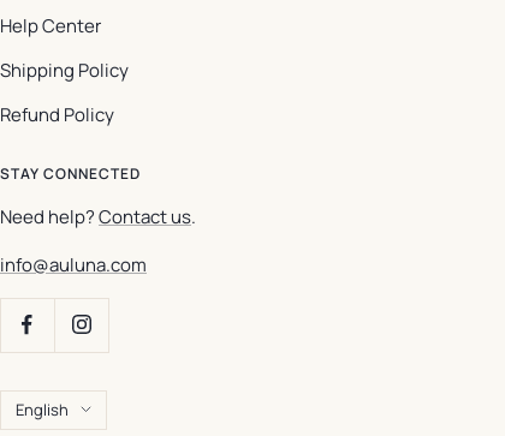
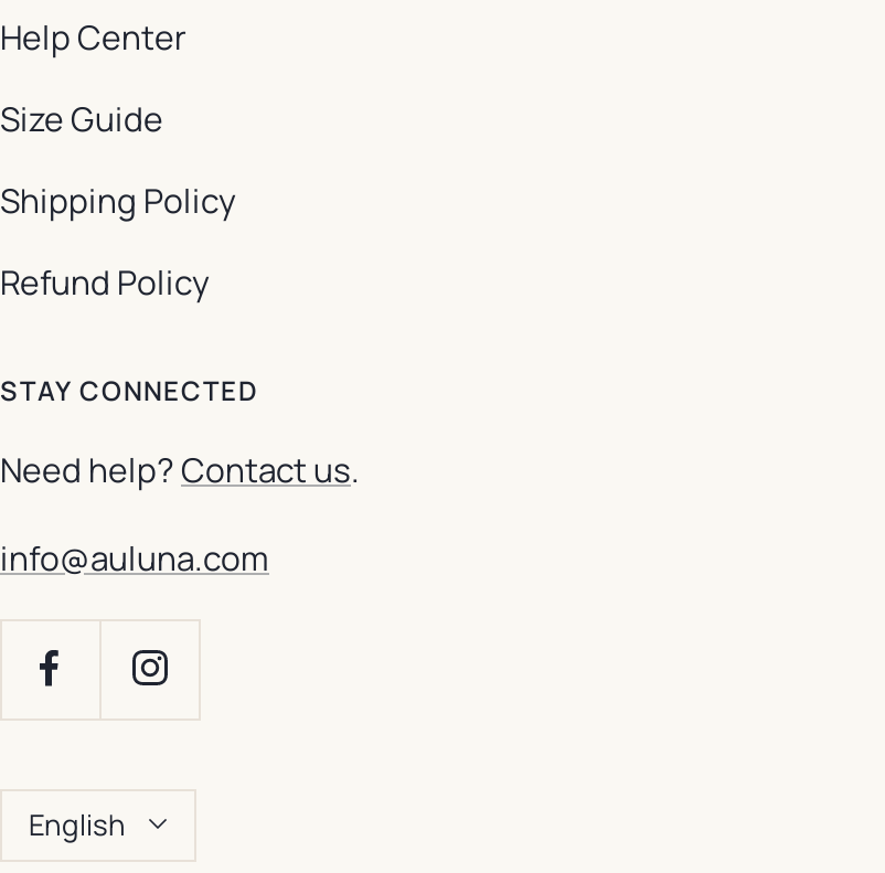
none -> [0,95,163,141] Size Guide

